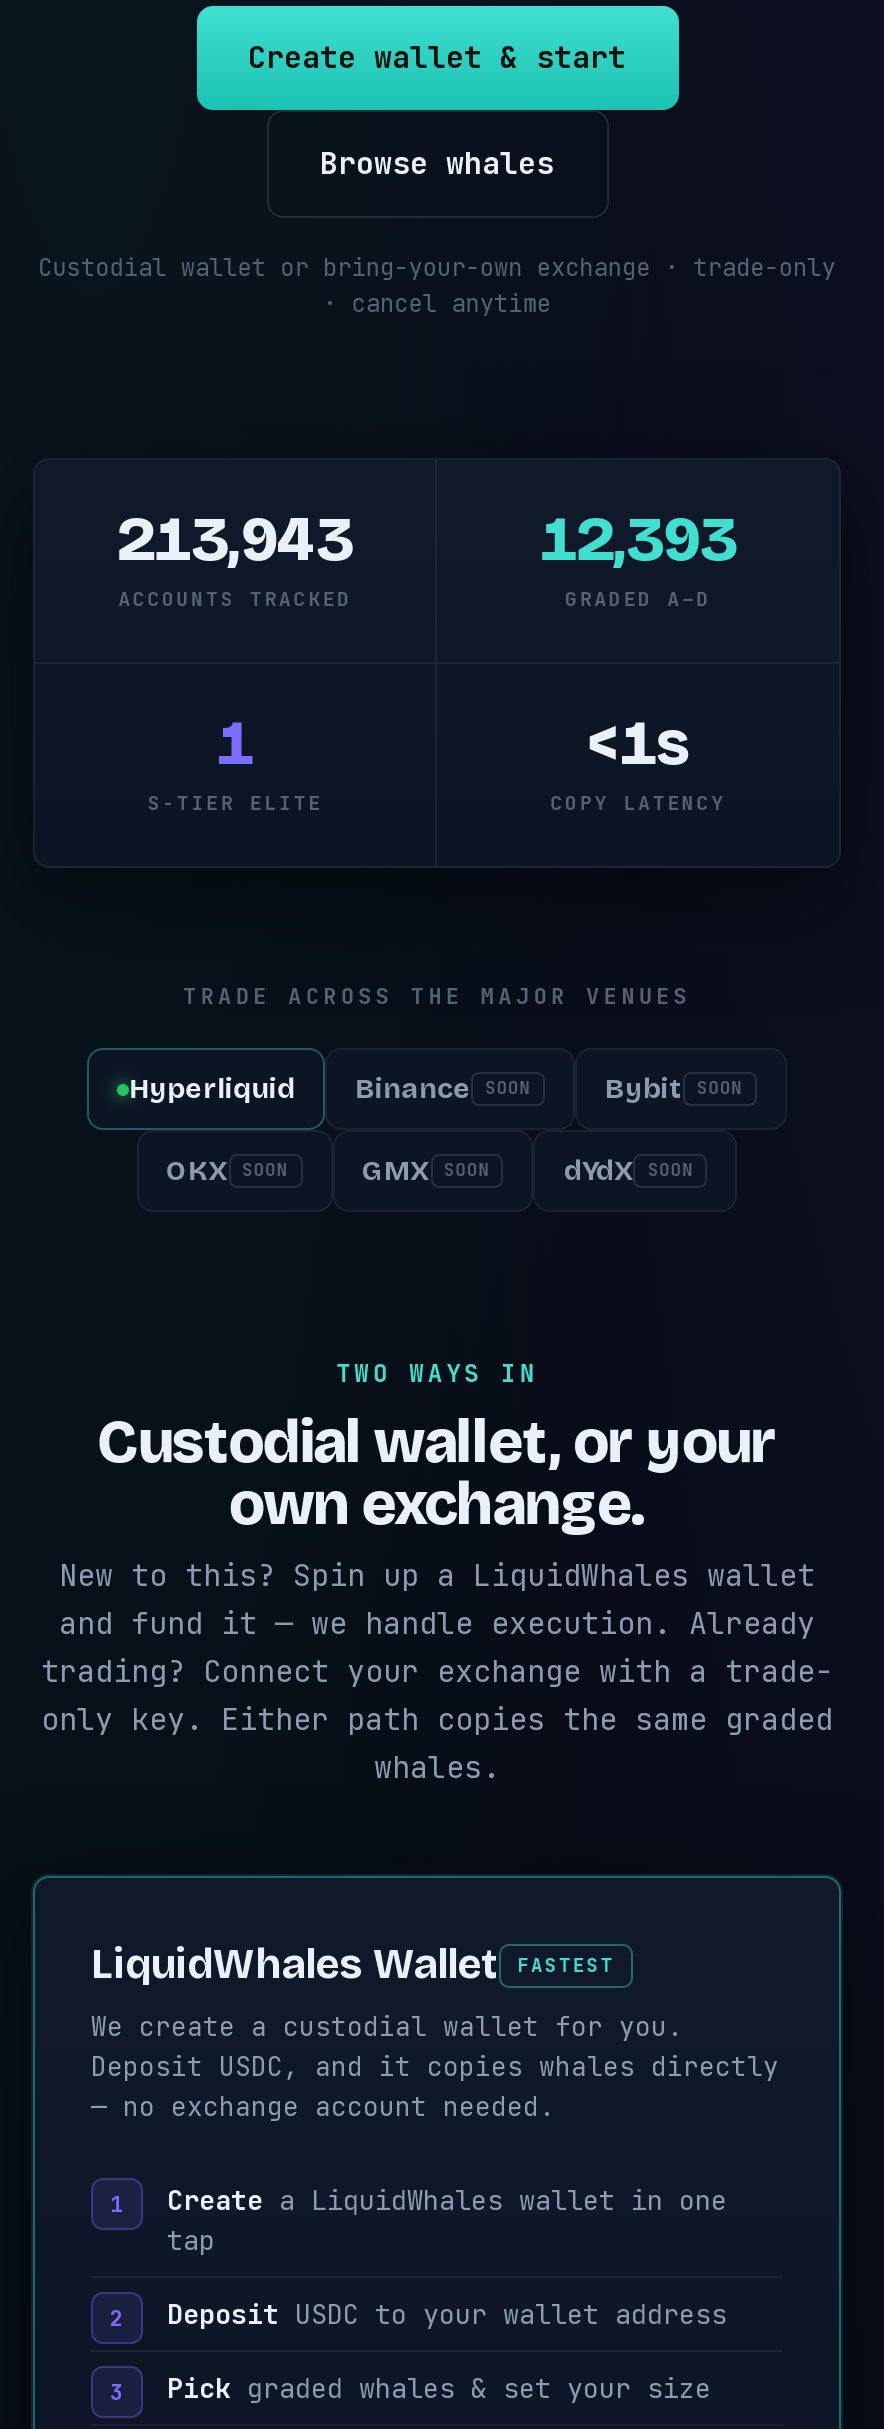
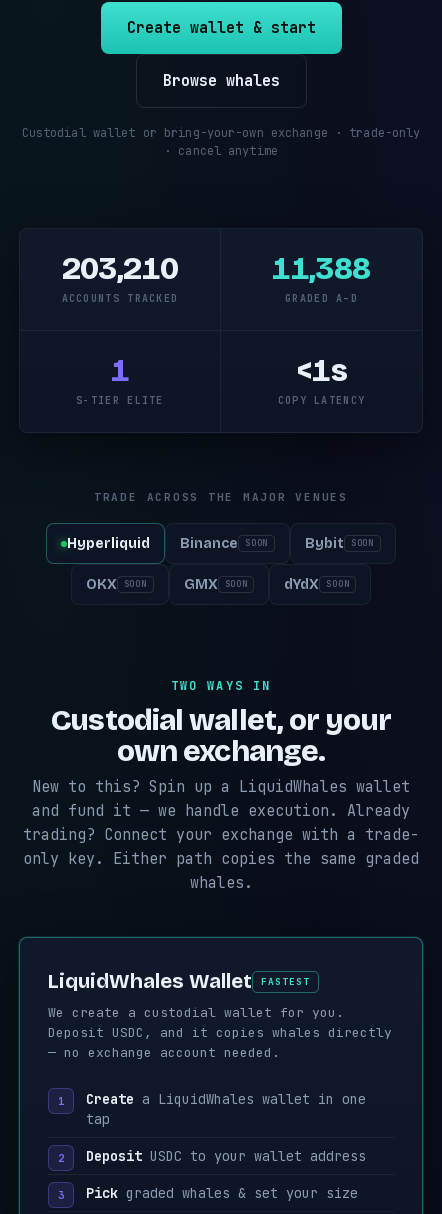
[117,502,353,576] 213,943 -> [62,250,178,287] 203,210
[540,502,736,576] 12,393 -> [272,250,371,287] 11,388

